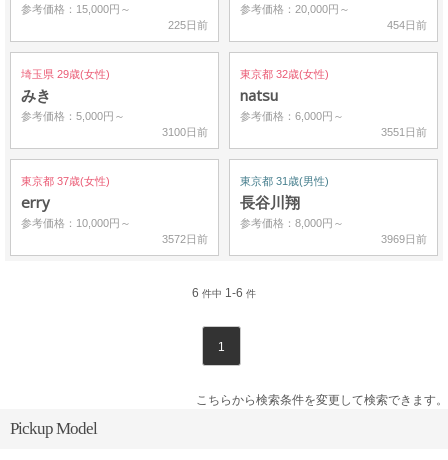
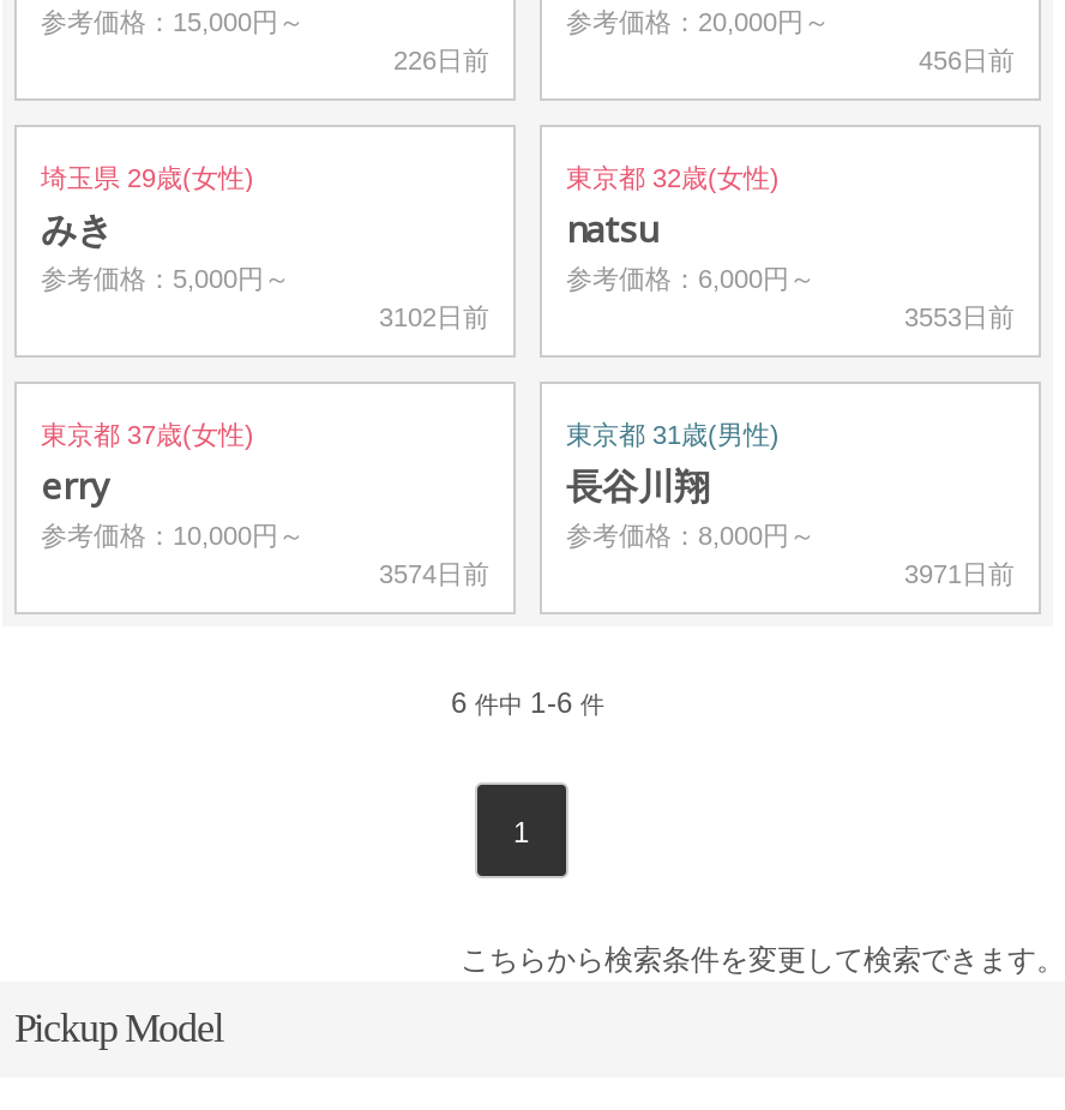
[168,19,208,31] 225日前 -> [393,46,489,74] 226日前
[387,19,427,31] 454日前 -> [919,46,1015,74] 456日前
[162,126,208,138] 3100日前 -> [379,302,489,331] 3102日前
[381,126,427,138] 3551日前 -> [904,302,1015,331] 3553日前
[162,233,208,245] 3572日前 -> [379,559,489,588] 3574日前
[381,233,427,245] 3969日前 -> [904,559,1015,588] 3971日前

